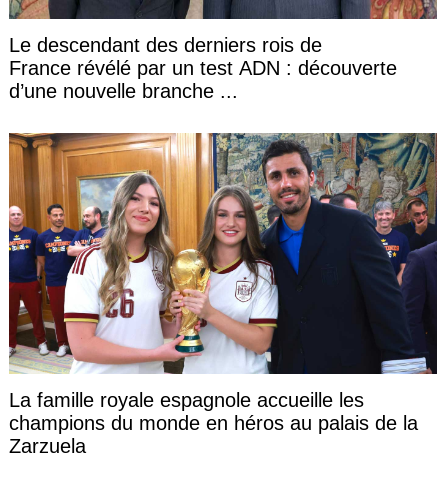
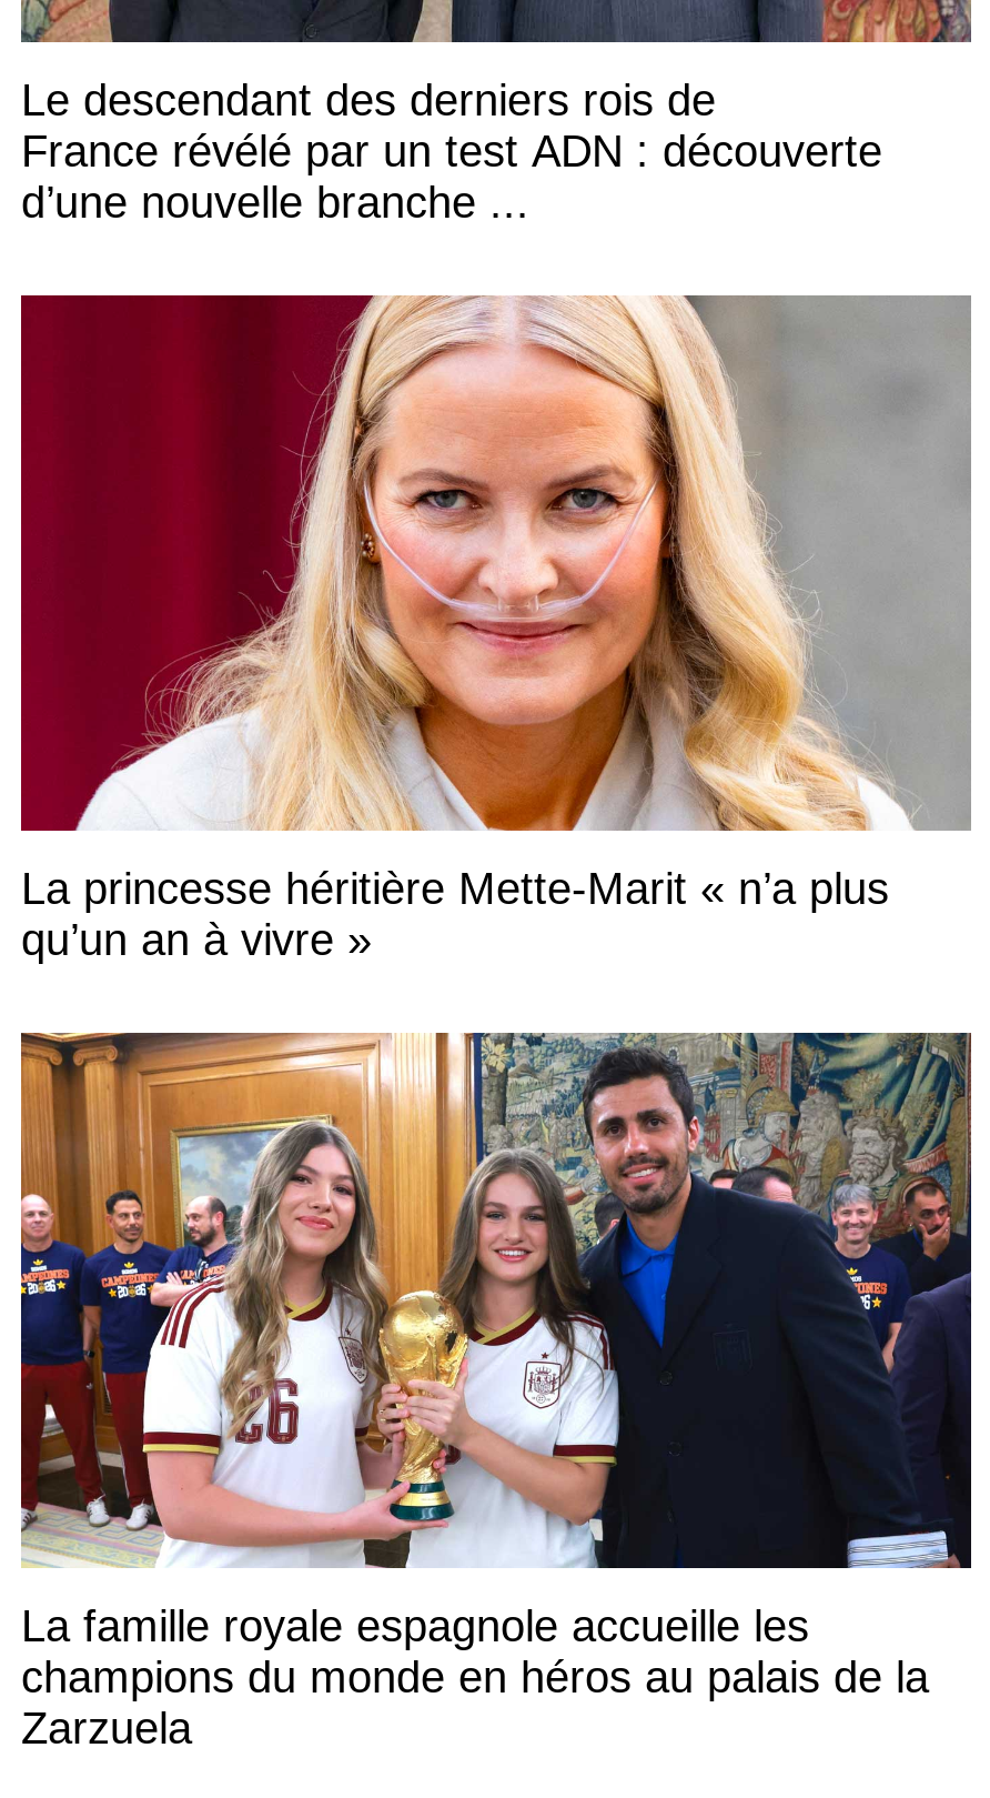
none -> [19,293,969,964] [image] | La princesse héritière Mette-Marit « n’a plus | qu’un an à vivre »

